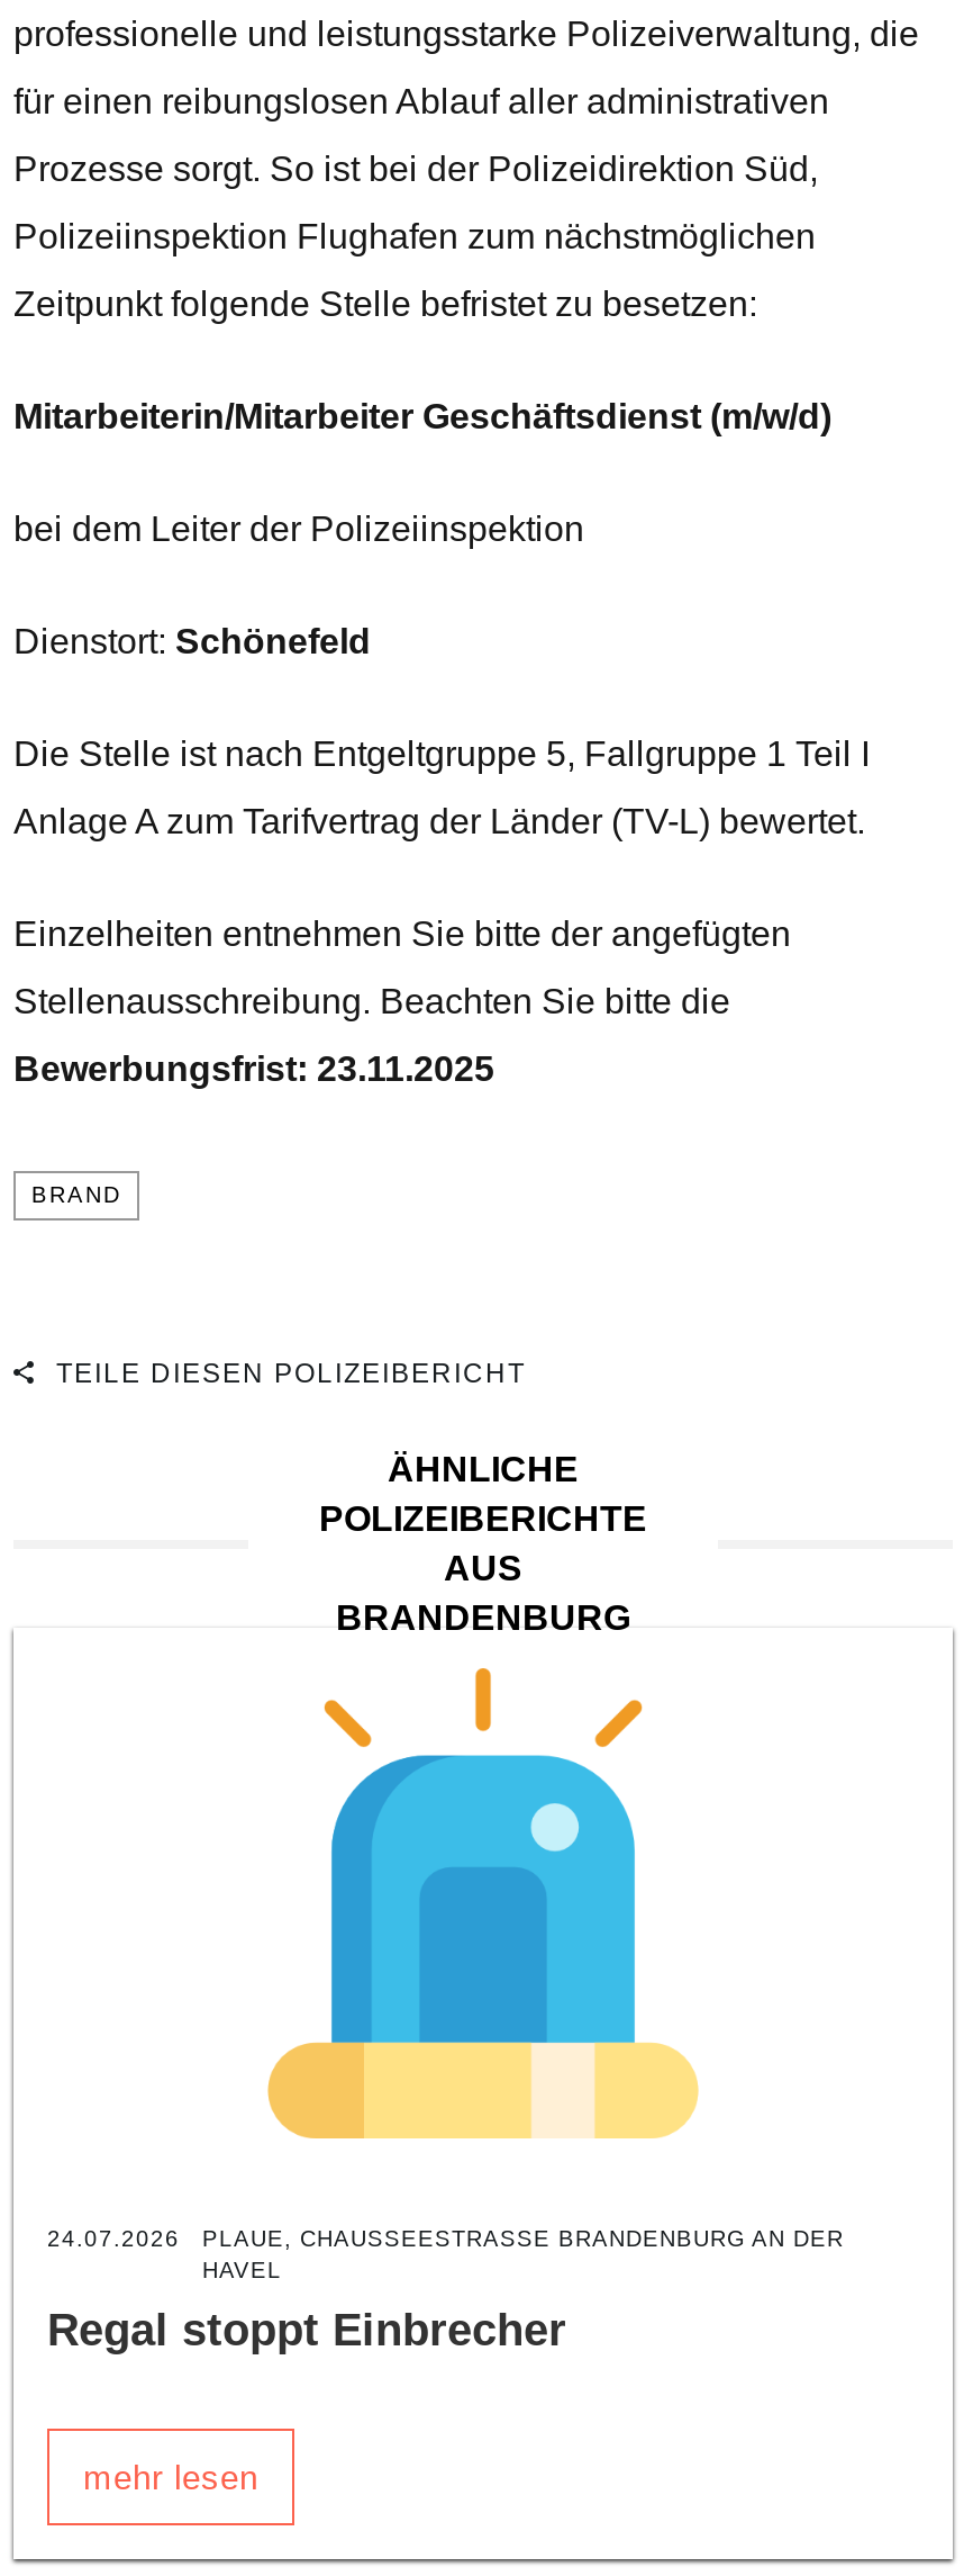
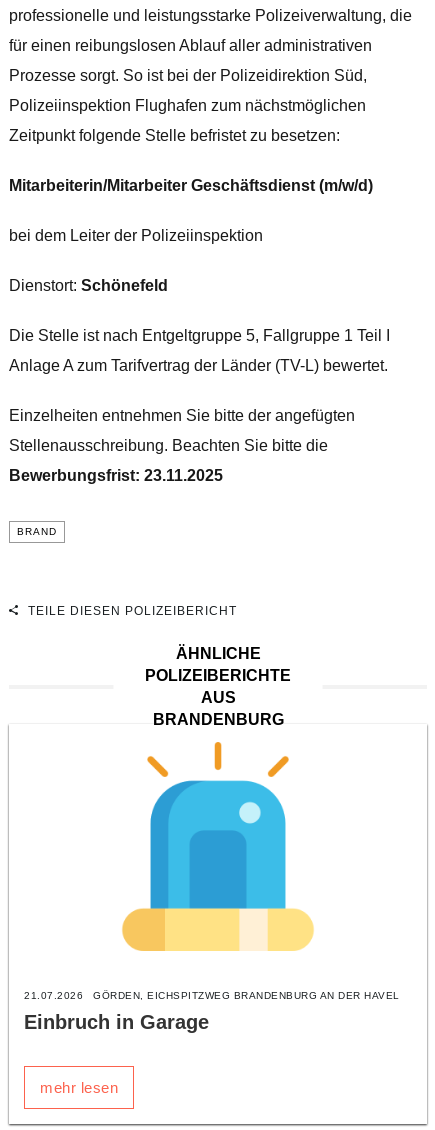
[47,2226,844,2282] 24.07.2026 | PLAUE, CHAUSSEESTRASSE BRANDENBURG AN DER H | AVEL -> [24,990,399,1001] 21.07.2026 | GÖRDEN, EICHSPITZWEG BRANDENBURG AN DER HAVEL
[47,2305,566,2354] Regal stoppt Einbrecher -> [24,1011,209,1033] Einbruch in Garage

